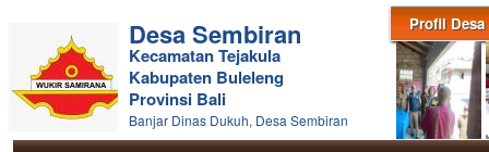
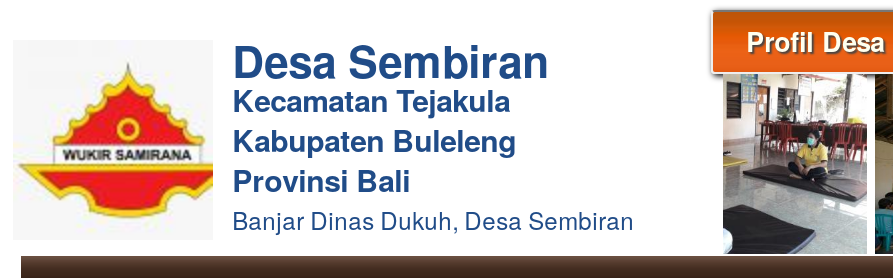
[395,40,486,140] [image] -> [721,72,887,256] [image]

